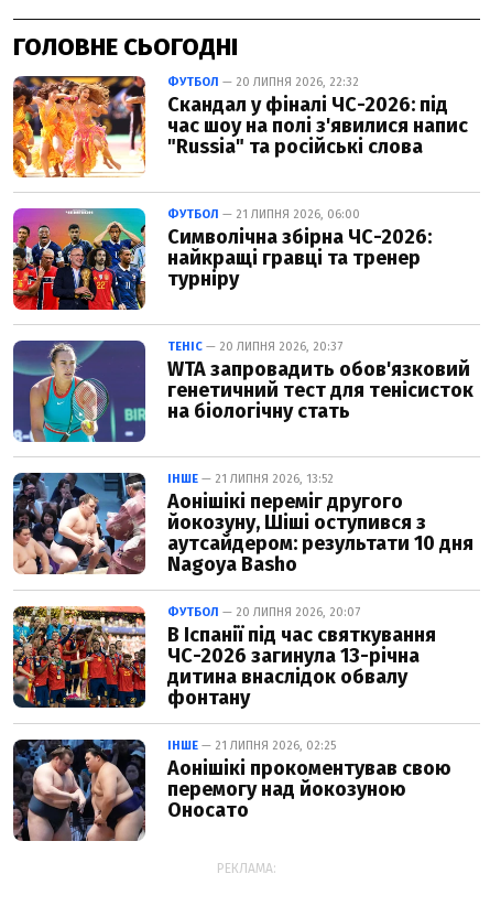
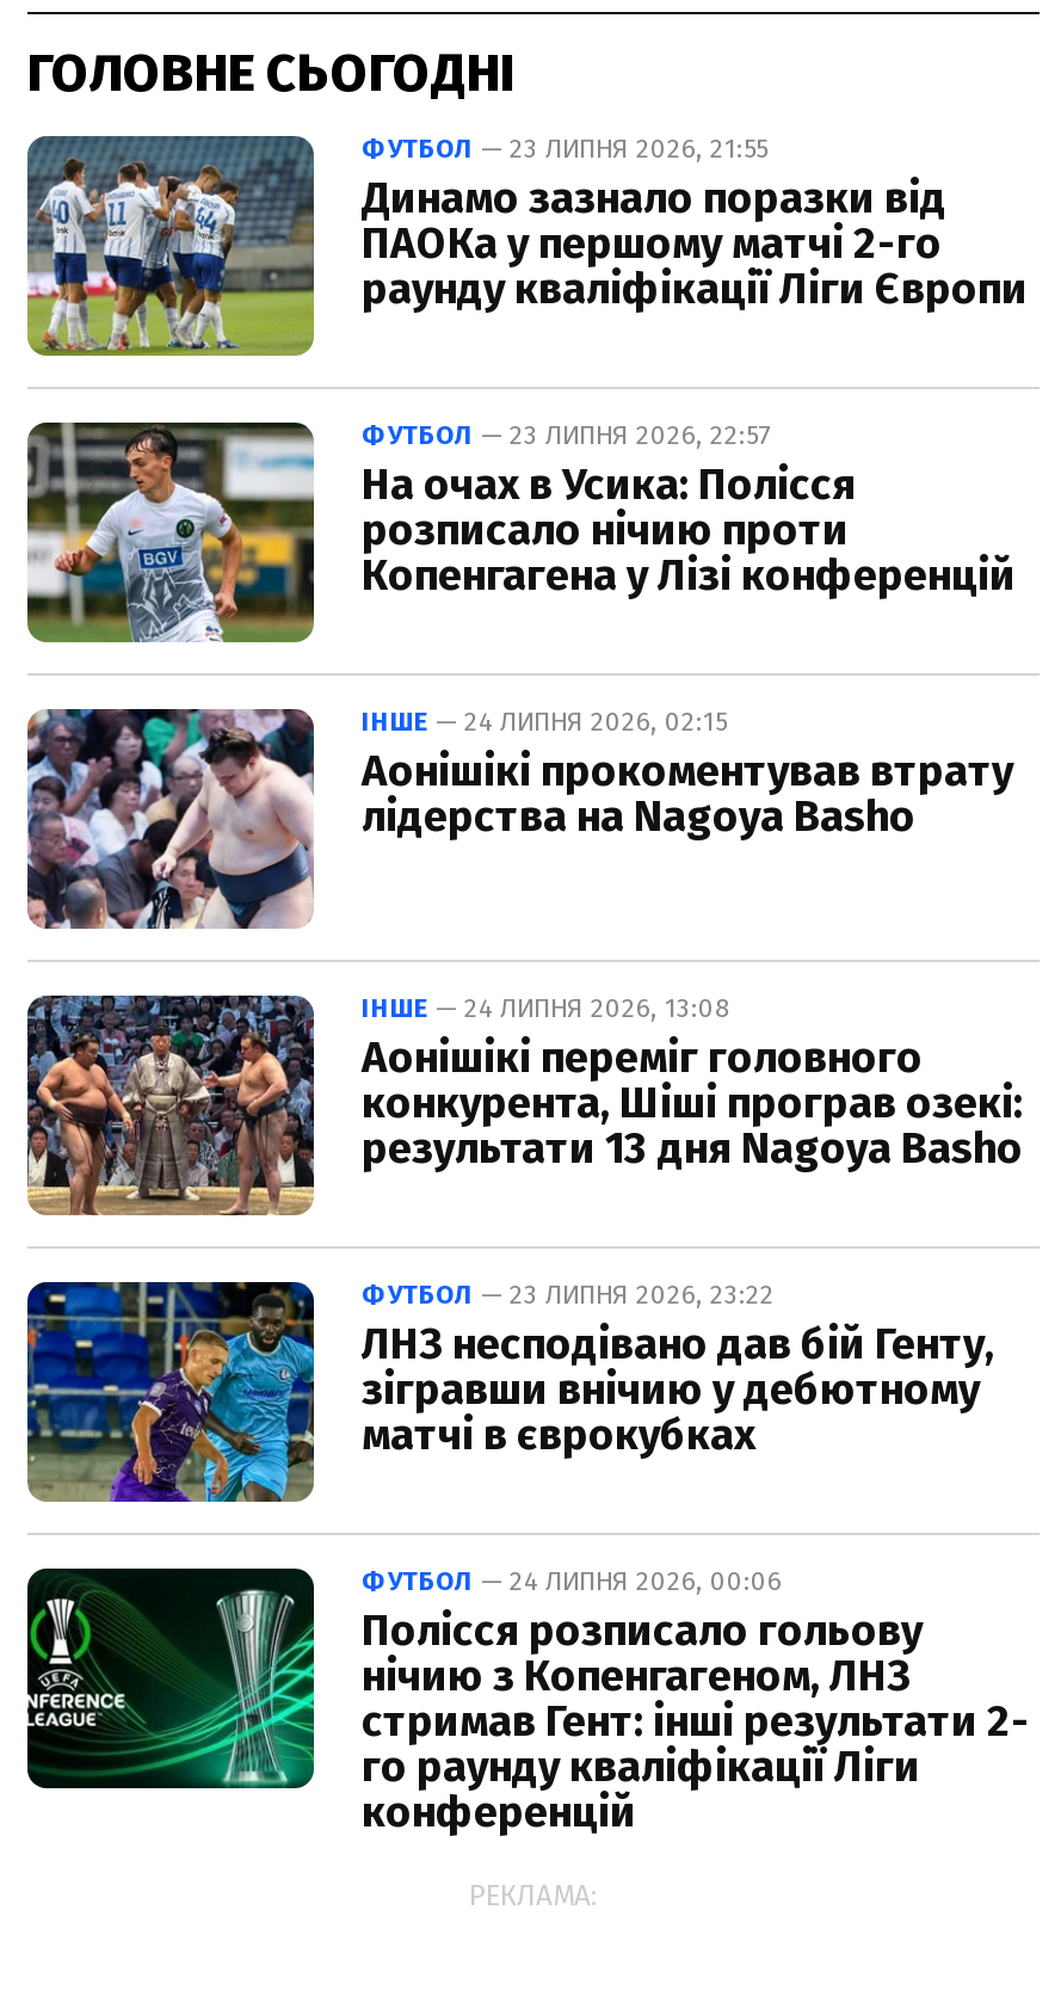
[12,75,468,177] [image] | ФУТБОЛ — 20 ЛИПНЯ 2026, 22:32 | Скандал у фіналі ЧС-2026: під | час шоу на полі з'явилися напис | "Russia" та російські слова -> [25,135,1028,358] [image] | ФУТБОЛ — 23 ЛИПНЯ 2026, 21:55 | Динамо зазнало поразки від | ПАОКа у першому матчі 2-го | раунду кваліфікації Ліги Європи
[12,207,432,311] [image] | ФУТБОЛ — 21 ЛИПНЯ 2026, 06:00 | Символічна збірна ЧС-2026: | найкращі гравці та тренер | турніру -> [25,420,1016,645] [image] | ФУТБОЛ — 23 ЛИПНЯ 2026, 22:57 | На очах в Усика: Полісся | розписало нічию проти | Копенгагена у Лізі конференцій
[13,339,473,443] [image] | ТЕНІС — 20 ЛИПНЯ 2026, 20:37 | WTA запровадить обов'язковий | генетичний тест для тенісисток | на біологічну стать -> [27,707,1013,931] [image] | ІНШЕ — 24 ЛИПНЯ 2026, 02:15 | Аонішікі прокоментував втрату | лідерства на Nagoya Basho
[12,471,473,576] [image] | ІНШЕ — 21 ЛИПНЯ 2026, 13:52 | Аонішікі переміг другого | йокозуну, Шіші оступився з | аутсайдером: результати 10 дня | Nagoya Basho -> [25,993,1023,1218] [image] | ІНШЕ — 24 ЛИПНЯ 2026, 13:08 | Аонішікі переміг головного | конкурента, Шіші програв озекі: | результати 13 дня Nagoya Basho
[12,604,436,709] [image] | ФУТБОЛ — 20 ЛИПНЯ 2026, 20:07 | В Іспанії під час святкування | ЧС-2026 загинула 13-річна | дитина внаслідок обвалу | фонтану -> [25,1280,994,1507] [image] | ФУТБОЛ — 23 ЛИПНЯ 2026, 23:22 | ЛНЗ несподівано дав бій Генту, | зігравши внічию у дебютному | матчі в єврокубках
[12,736,451,842] [image] | ІНШЕ — 21 ЛИПНЯ 2026, 02:25 | Аонішікі прокоментував свою | перемогу над йокозуною | Оносато -> [27,1566,1030,1840] [image] | ФУТБОЛ — 24 ЛИПНЯ 2026, 00:06 | Полісся розписало гольову | нічию з Копенгагеном, ЛНЗ | стримав Гент: інші результати 2- | го раунду кваліфікації Ліги | конференцій

